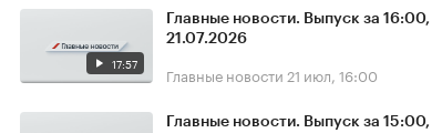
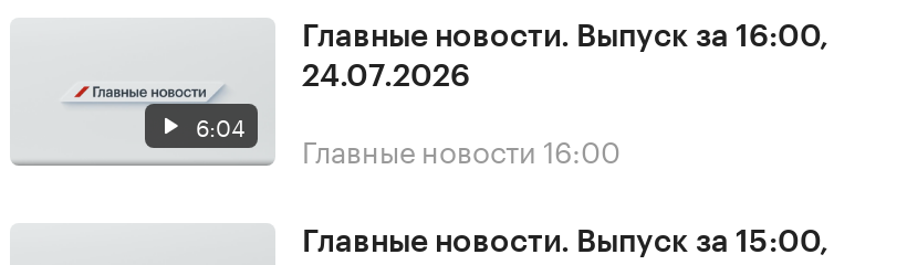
[166,31,247,46] 21.07.2026 -> [302,61,470,92] 24.07.2026
[109,55,137,72] 17:57 -> [189,109,244,144] 6:04
[166,64,378,86] Главные новости 21 июл, 16:00 -> [302,127,621,171] Главные новости 16:00

